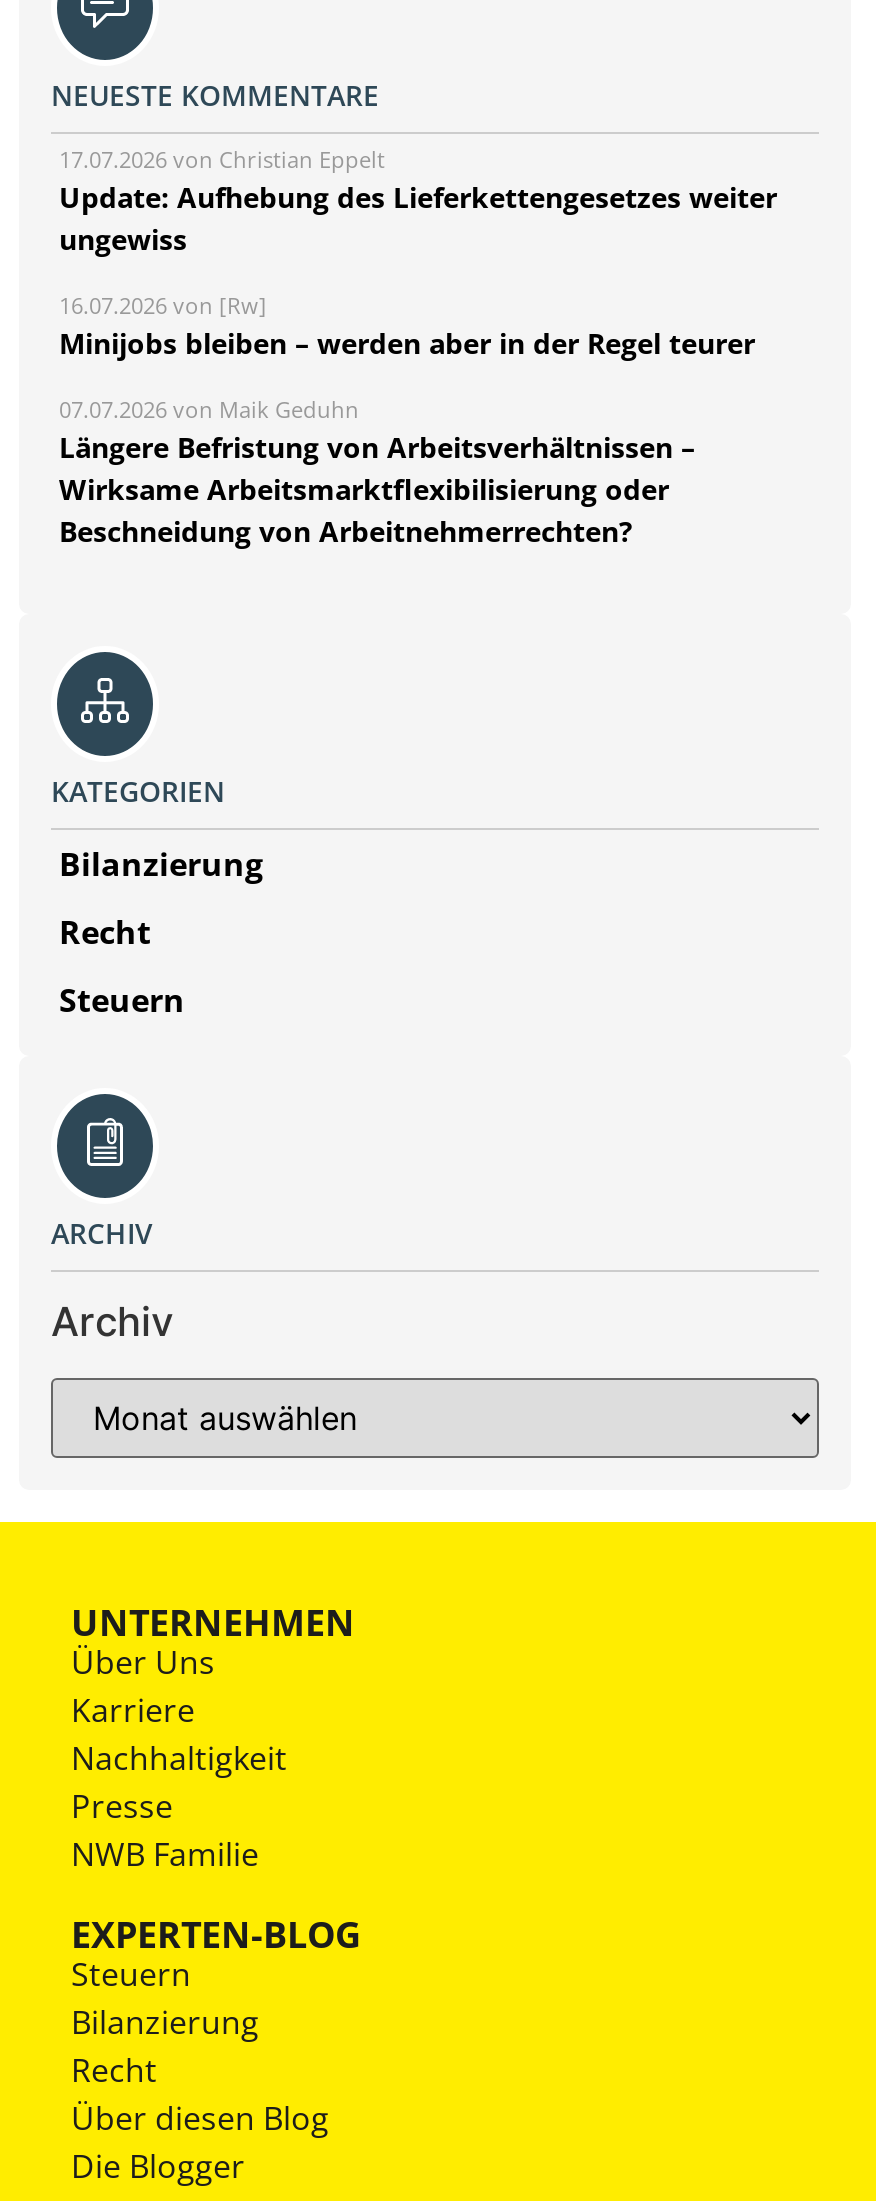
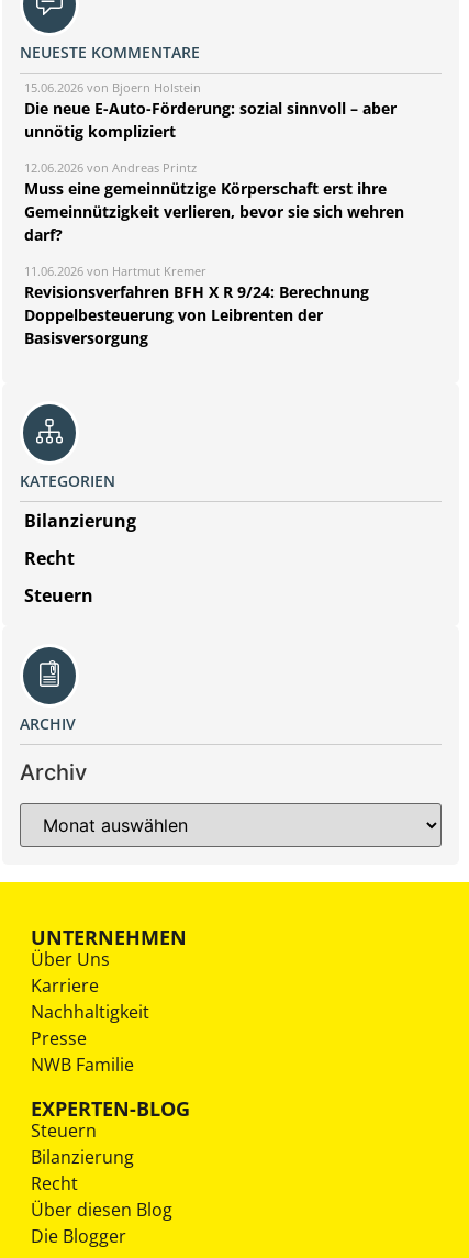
[59,143,777,257] 17.07.2026 von Christian Eppelt | Update: Aufhebung des Lieferkettengesetzes weiter | ungewiss -> [24,79,397,141] 15.06.2026 von Bjoern Holstein | Die neue E-Auto-Förderung: sozial sinnvoll – aber | unnötig kompliziert
[59,289,755,361] 16.07.2026 von [Rw] | Minijobs bleiben – werden aber in der Regel teurer -> [24,159,404,245] 12.06.2026 von Andreas Printz | Muss eine gemeinnützige Körperschaft erst ihre | Gemeinnützigkeit verlieren, bevor sie sich wehren | darf?
[59,393,695,549] 07.07.2026 von Maik Geduhn | Längere Befristung von Arbeitsverhältnissen – | Wirksame Arbeitsmarktflexibilisierung oder | Beschneidung von Arbeitnehmerrechten? -> [24,262,369,348] 11.06.2026 von Hartmut Kremer | Revisionsverfahren BFH X R 9/24: Berechnung | Doppelbesteuerung von Leibrenten der | Basisversorgung

